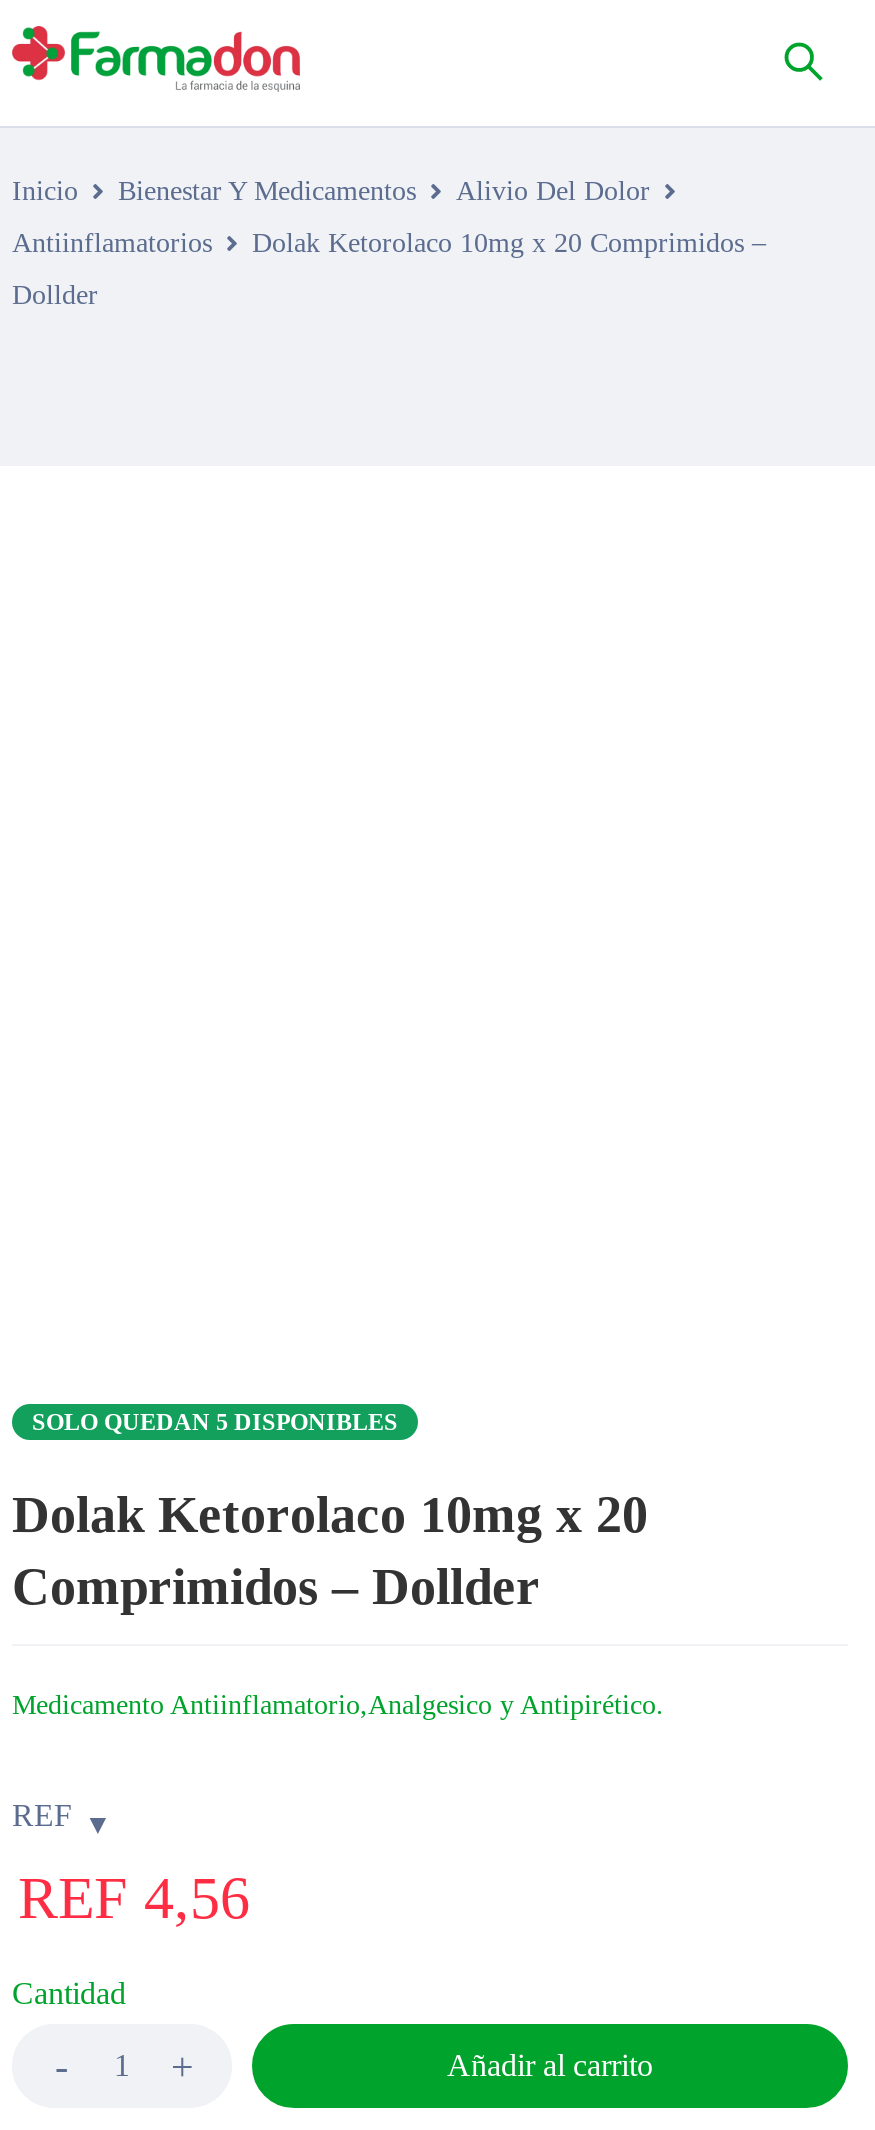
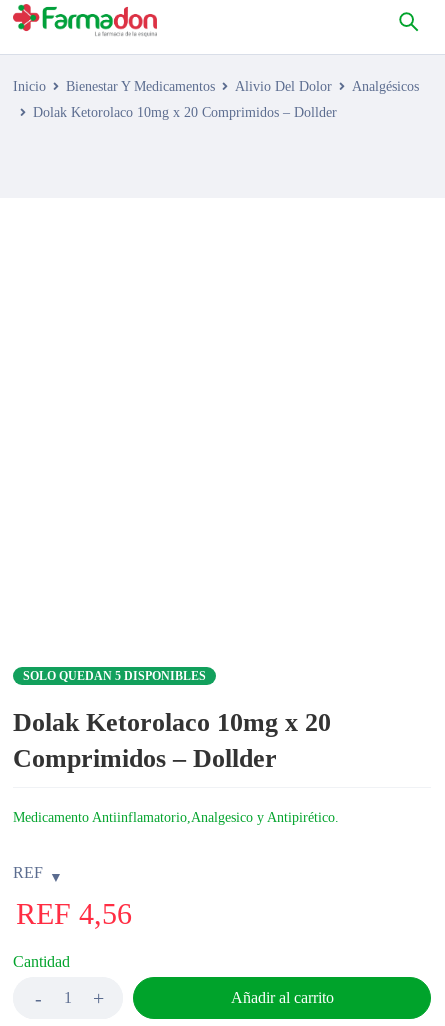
[12,228,766,258] Antiinflamatorios | Dolak Ketorolaco 10mg x 20 Comprimidos – -> [352,79,419,94] Analgésicos
[12,280,98,310] Dollder -> [33,105,337,120] Dolak Ketorolaco 10mg x 20 Comprimidos – Dollder

